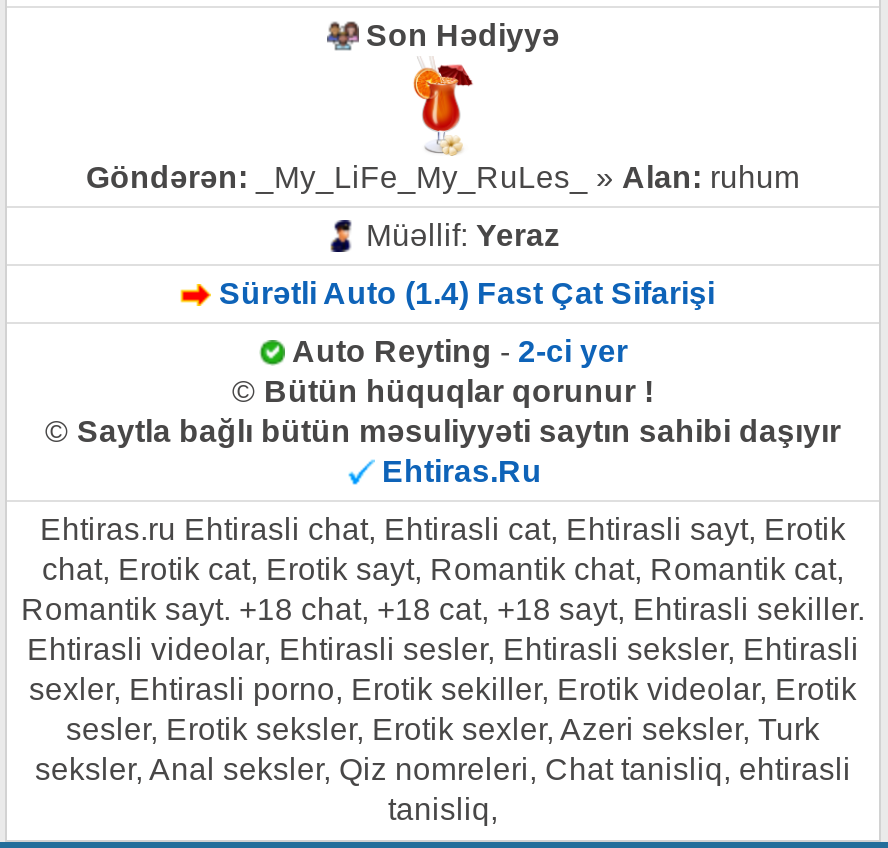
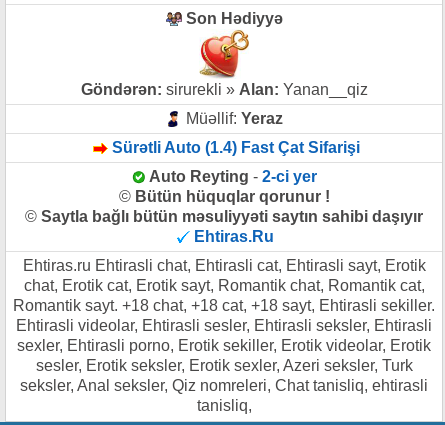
[86,58,800,194] [image] | Göndərən: _My_LiFe_My_RuLes_ » Alan: ruhum -> [80,29,367,98] [image] | Göndərən: sirurekli » Alan: Yanan__qiz

